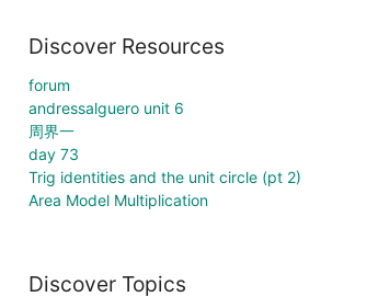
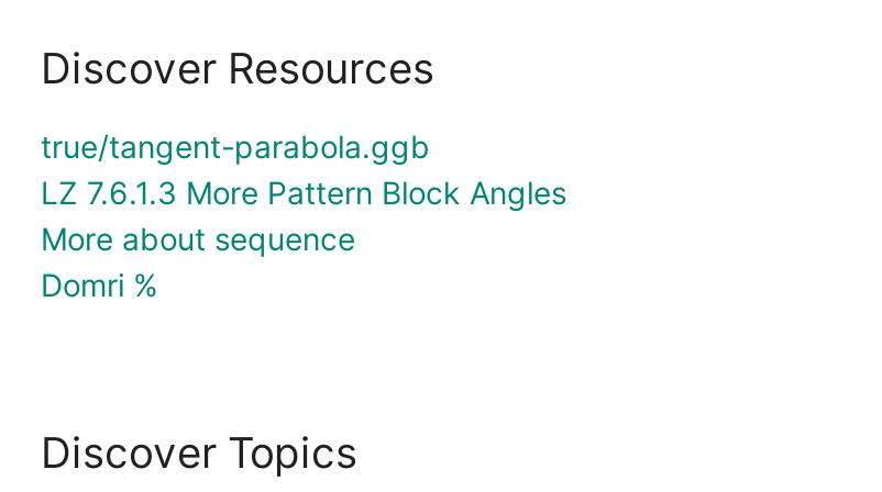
[28,76,301,210] forum | andressalguero unit 6 | 周界一 | day 73 | Trig identities and the unit circle (pt 2) | Area Model Multiplication -> [41,128,566,304] true/tangent-parabola.ggb | LZ 7.6.1.3 More Pattern Block Angles | More about sequence | Domri %

